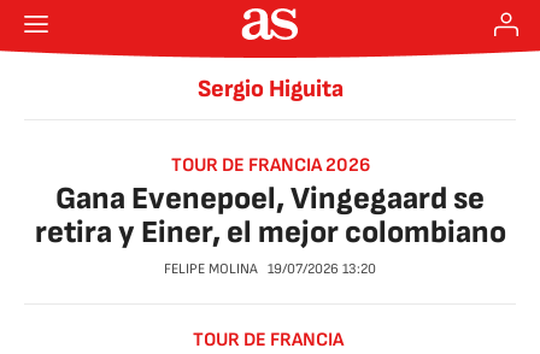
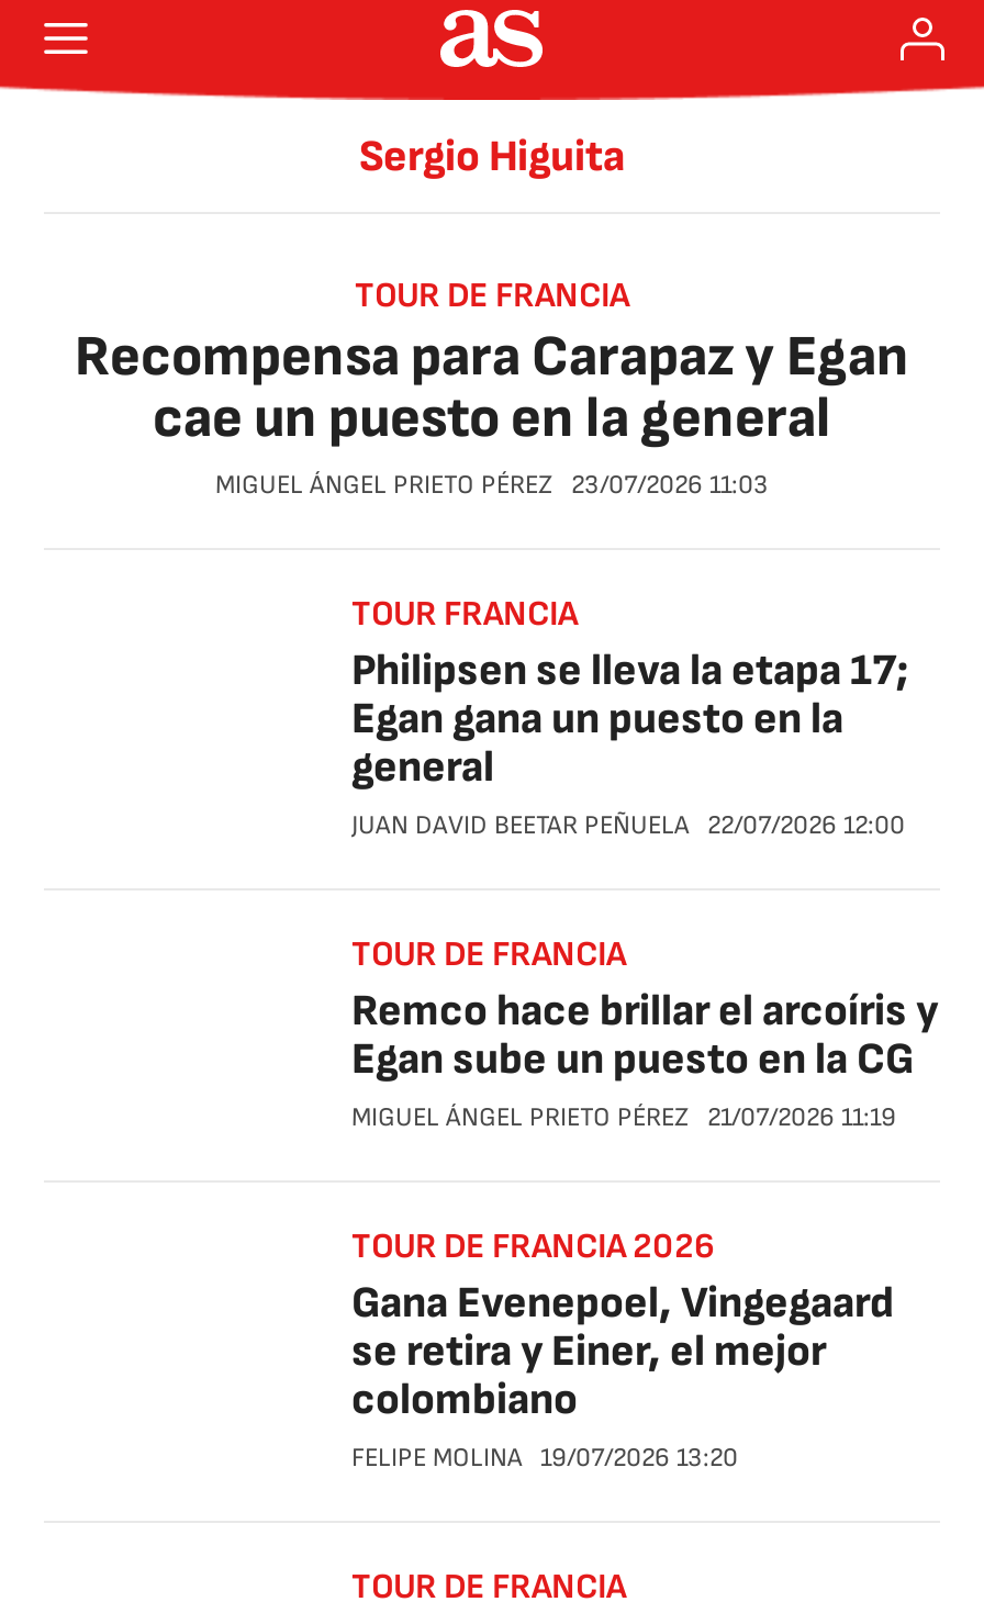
none -> [75,276,938,1134] TOUR DE FRANCIA | Recompensa para Carapaz y Egan | cae un puesto en la general | MIGUEL ÁNGEL PRIETO PÉREZ 23/07/2026 11:03 | TOUR FRANCIA | Philipsen se lleva la etapa 17; | Egan gana un puesto en la | general | JUAN DAVID BEETAR PEÑUELA 22/07/2026 12:00 | TOUR DE FRANCIA | Remco hace brillar el arcoíris y | Egan sube un puesto en la CG | MIGUEL ÁNGEL PRIETO PÉREZ 21/07/2026 11:19

